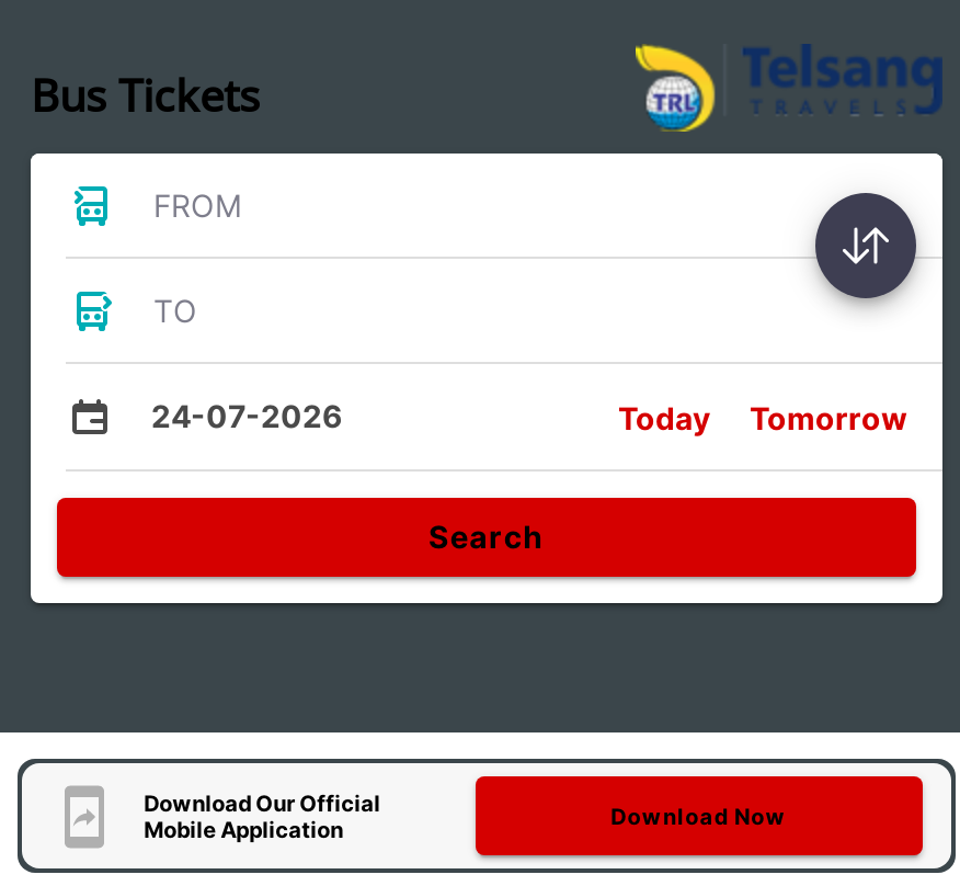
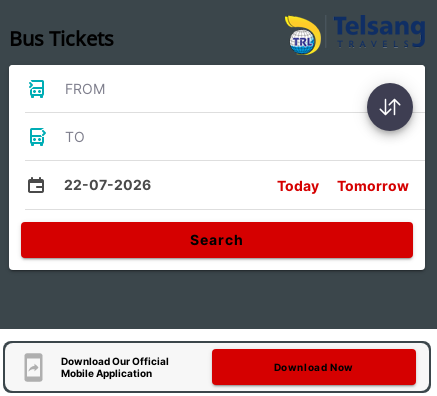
[151,397,342,434] 24-07-2026 -> [64,176,151,193] 22-07-2026

